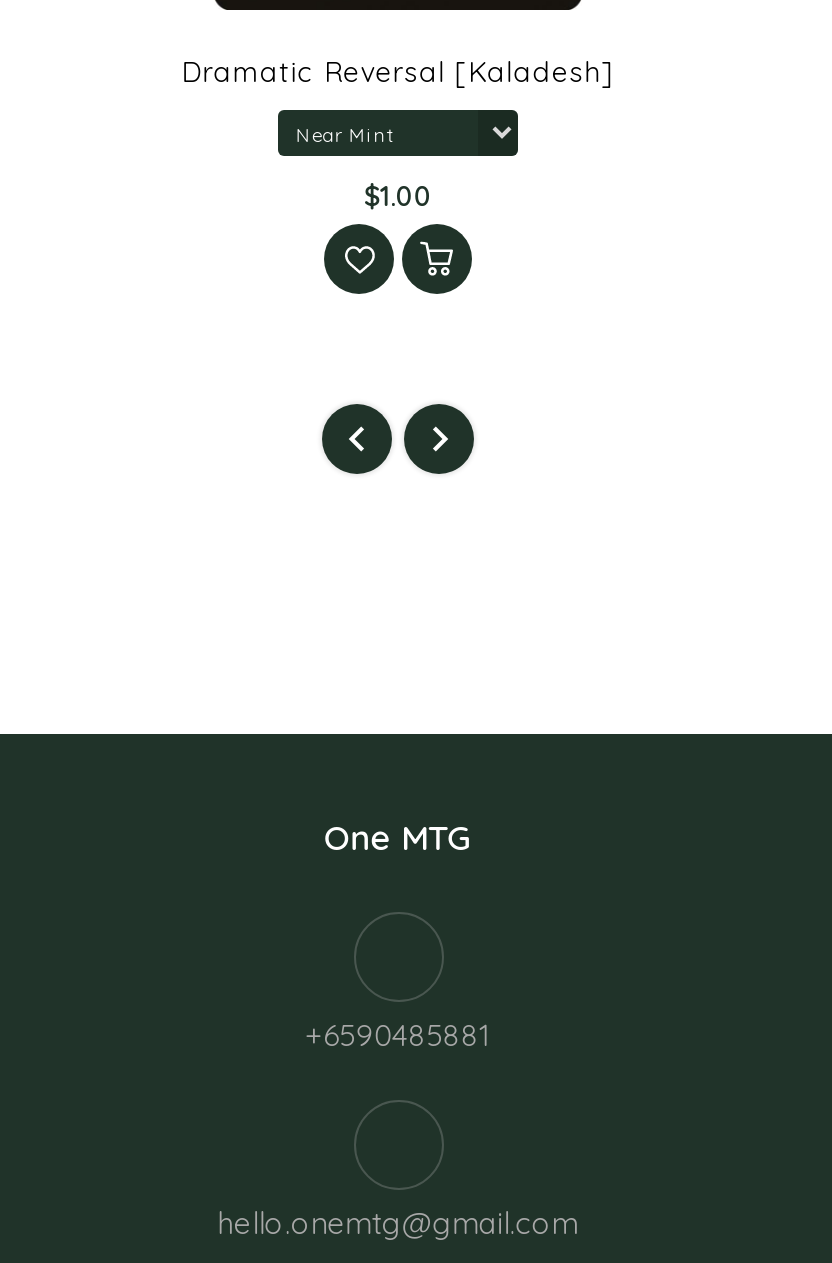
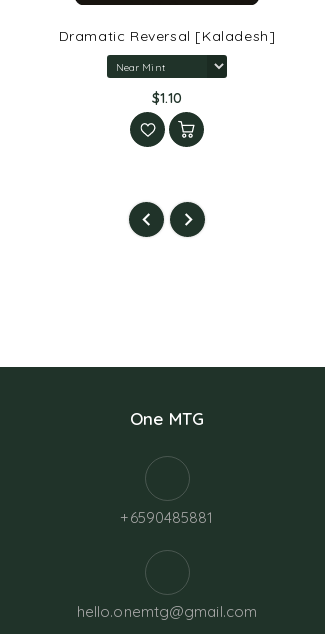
[364,179,432,215] $1.00 -> [152,89,182,107] $1.10

